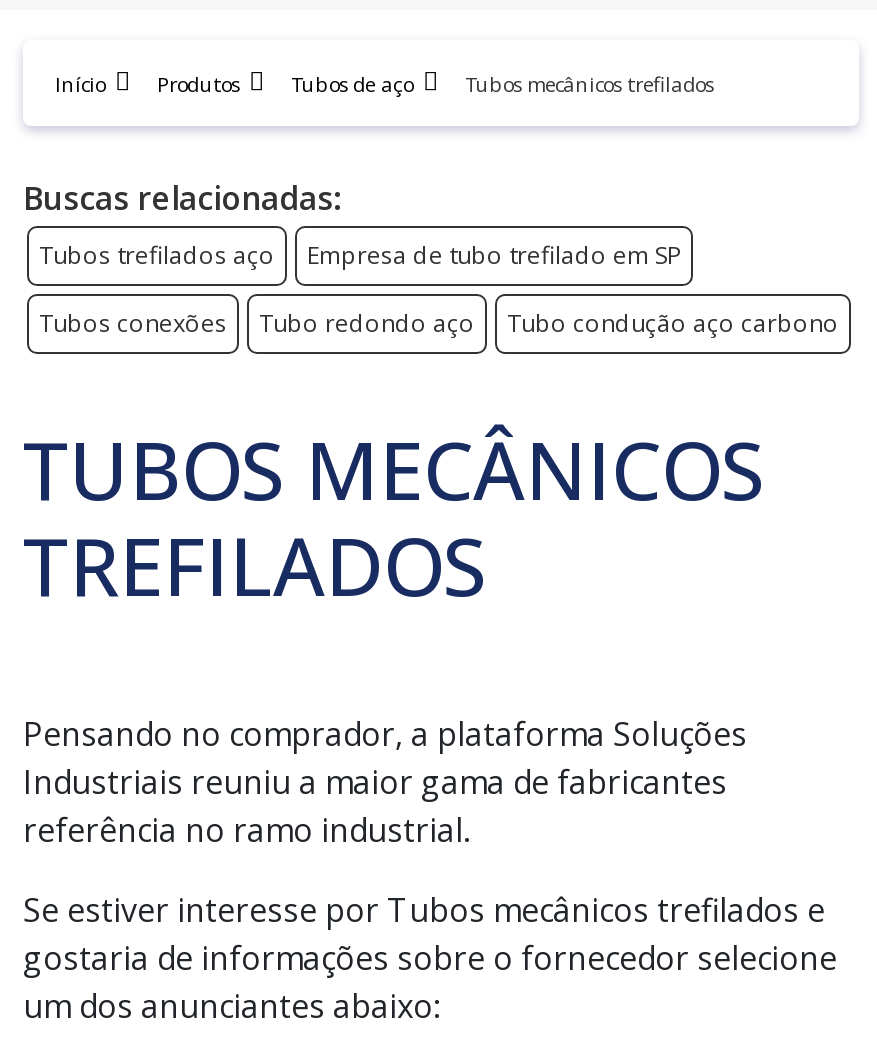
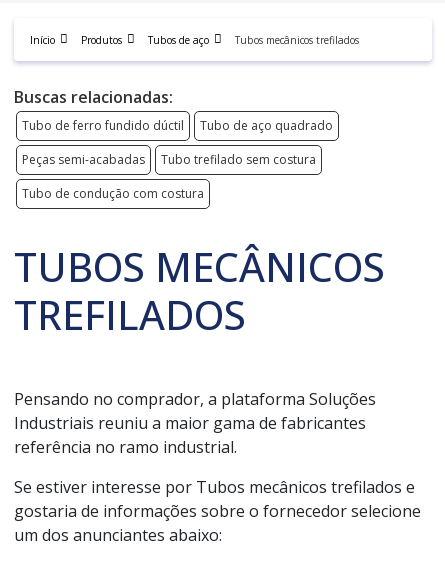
[39,238,839,340] Tubos trefilados aço | Empresa de tubo trefilado em SP | Tubos conexões | Tubo redondo aço | Tubo condução aço carbono -> [22,117,333,202] Tubo de ferro fundido dúctil | Tubo de aço quadrado | Peças semi-acabadas | Tubo trefilado sem costura | Tubo de condução com costura

